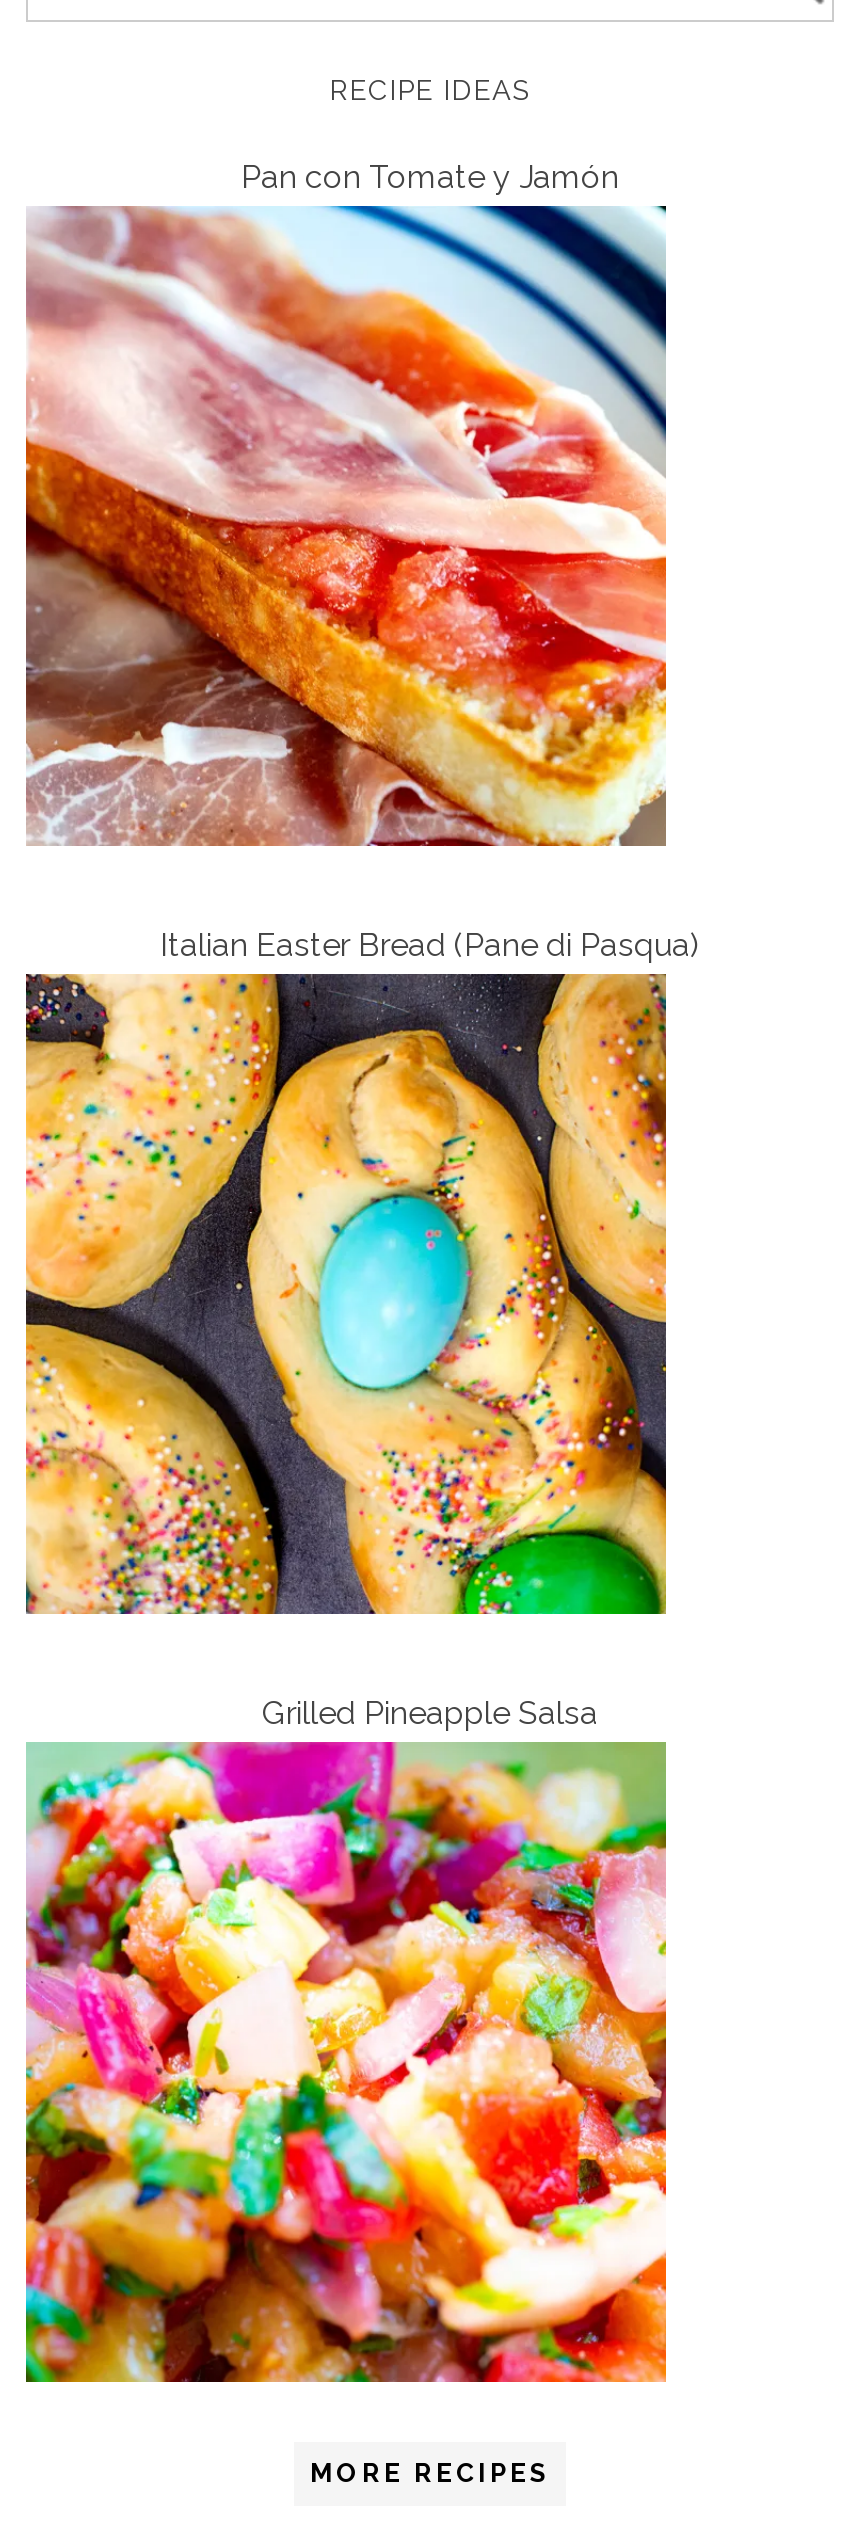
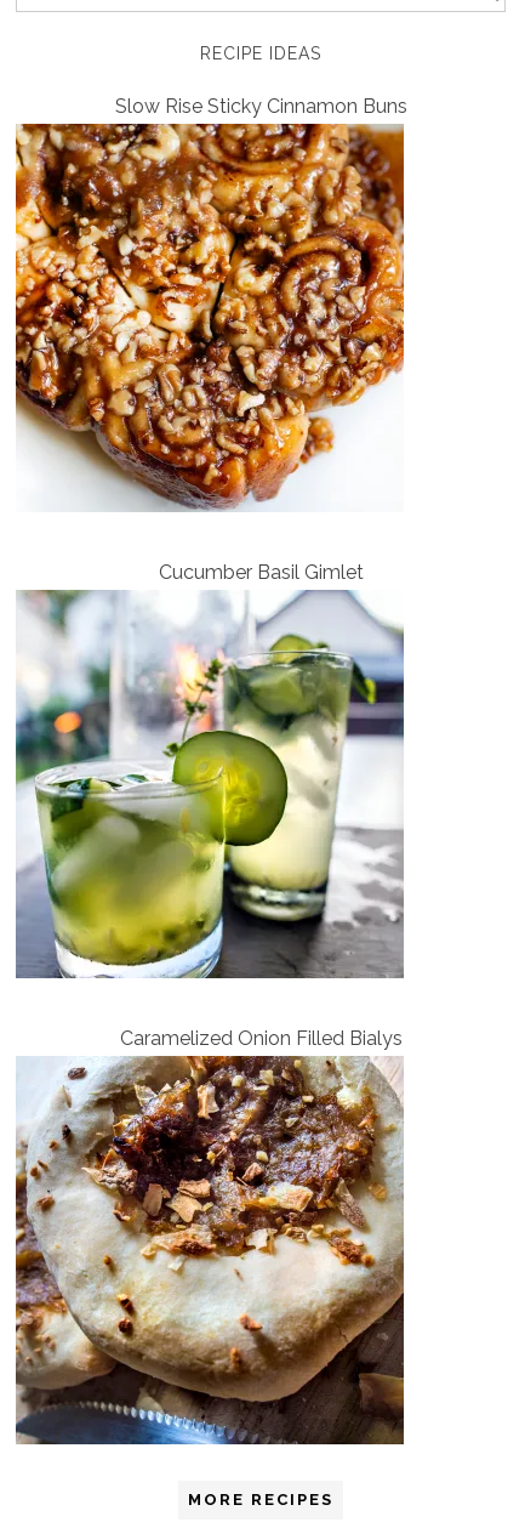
[241,157,619,195] Pan con Tomate y Jamón -> [115,95,407,118] Slow Rise Sticky Cinnamon Buns
[24,204,700,963] [image] | Italian Easter Bread (Pane di Pasqua) -> [15,123,405,584] [image] | Cucumber Basil Gimlet
[24,972,668,1731] [image] | Grilled Pineapple Salsa -> [15,589,405,1050] [image] | Caramelized Onion Filled Bialys
[24,1742,668,2384] [image] -> [15,1058,405,1446] [image]

